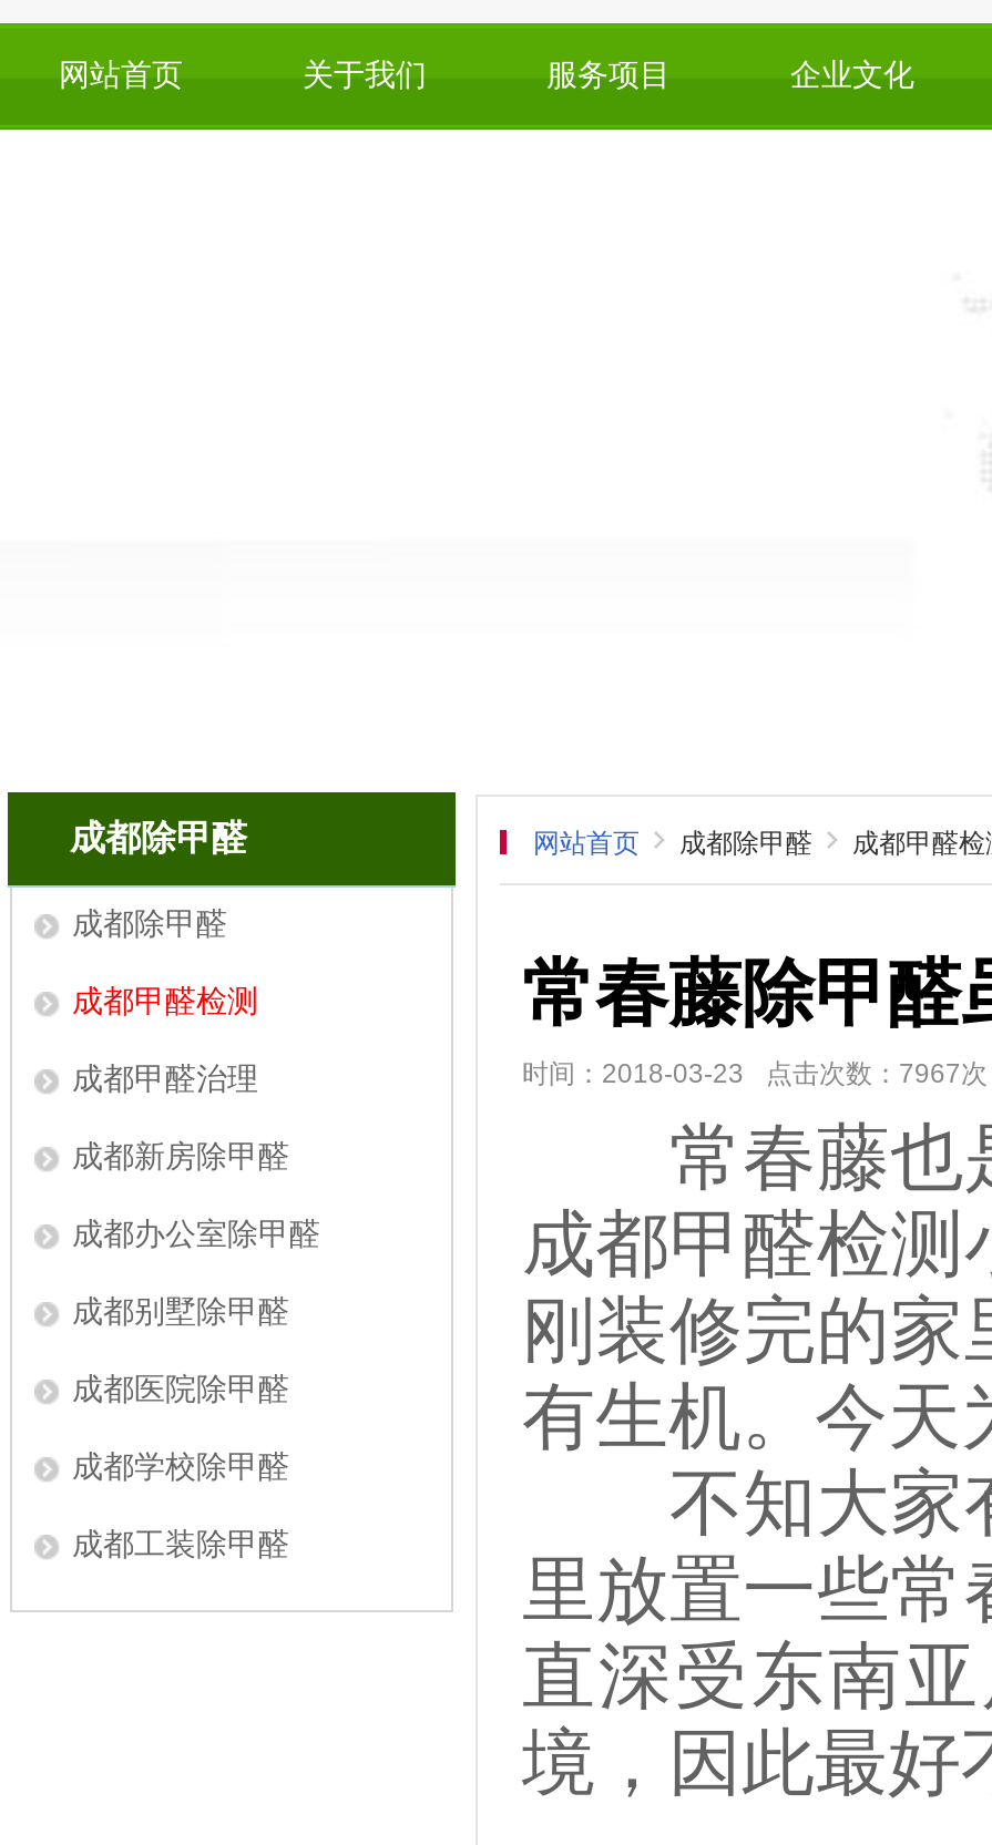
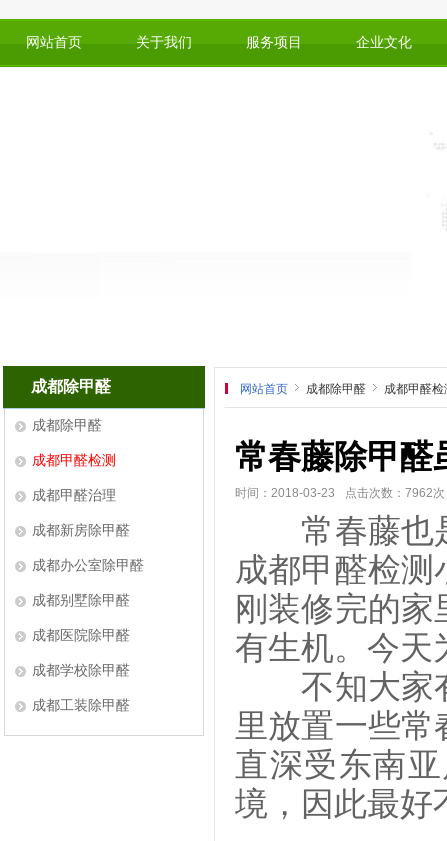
[522,1058,988,1089] 时间：2018-03-23 点击次数：7967次 -> [235,486,445,500] 时间：2018-03-23 点击次数：7962次

